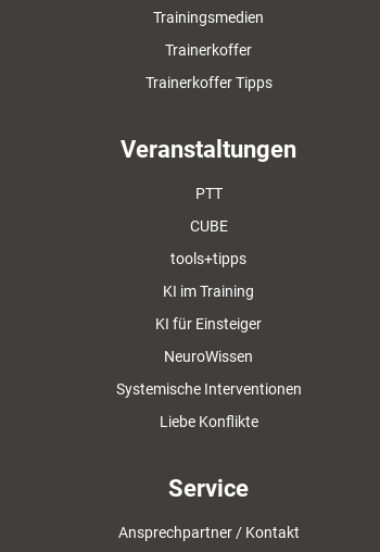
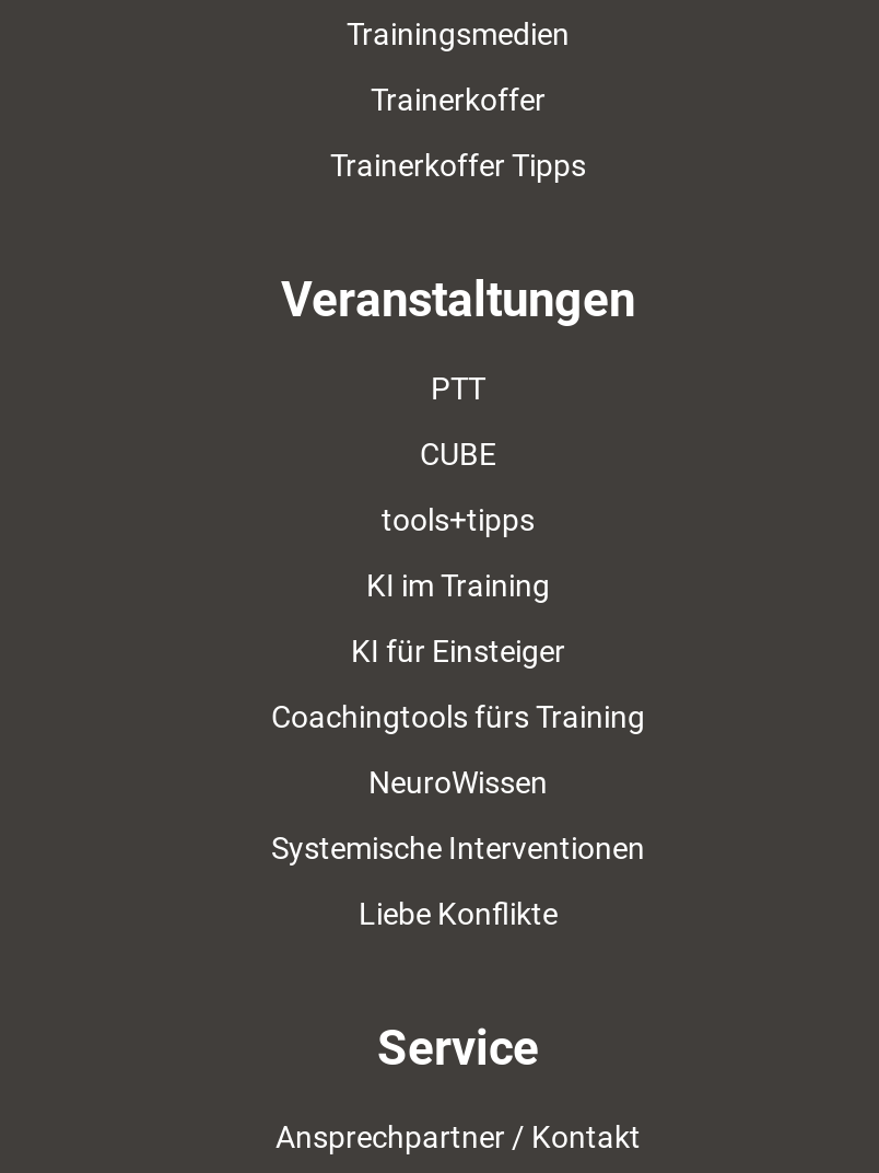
none -> [271,698,645,733] Coachingtools fürs Training

